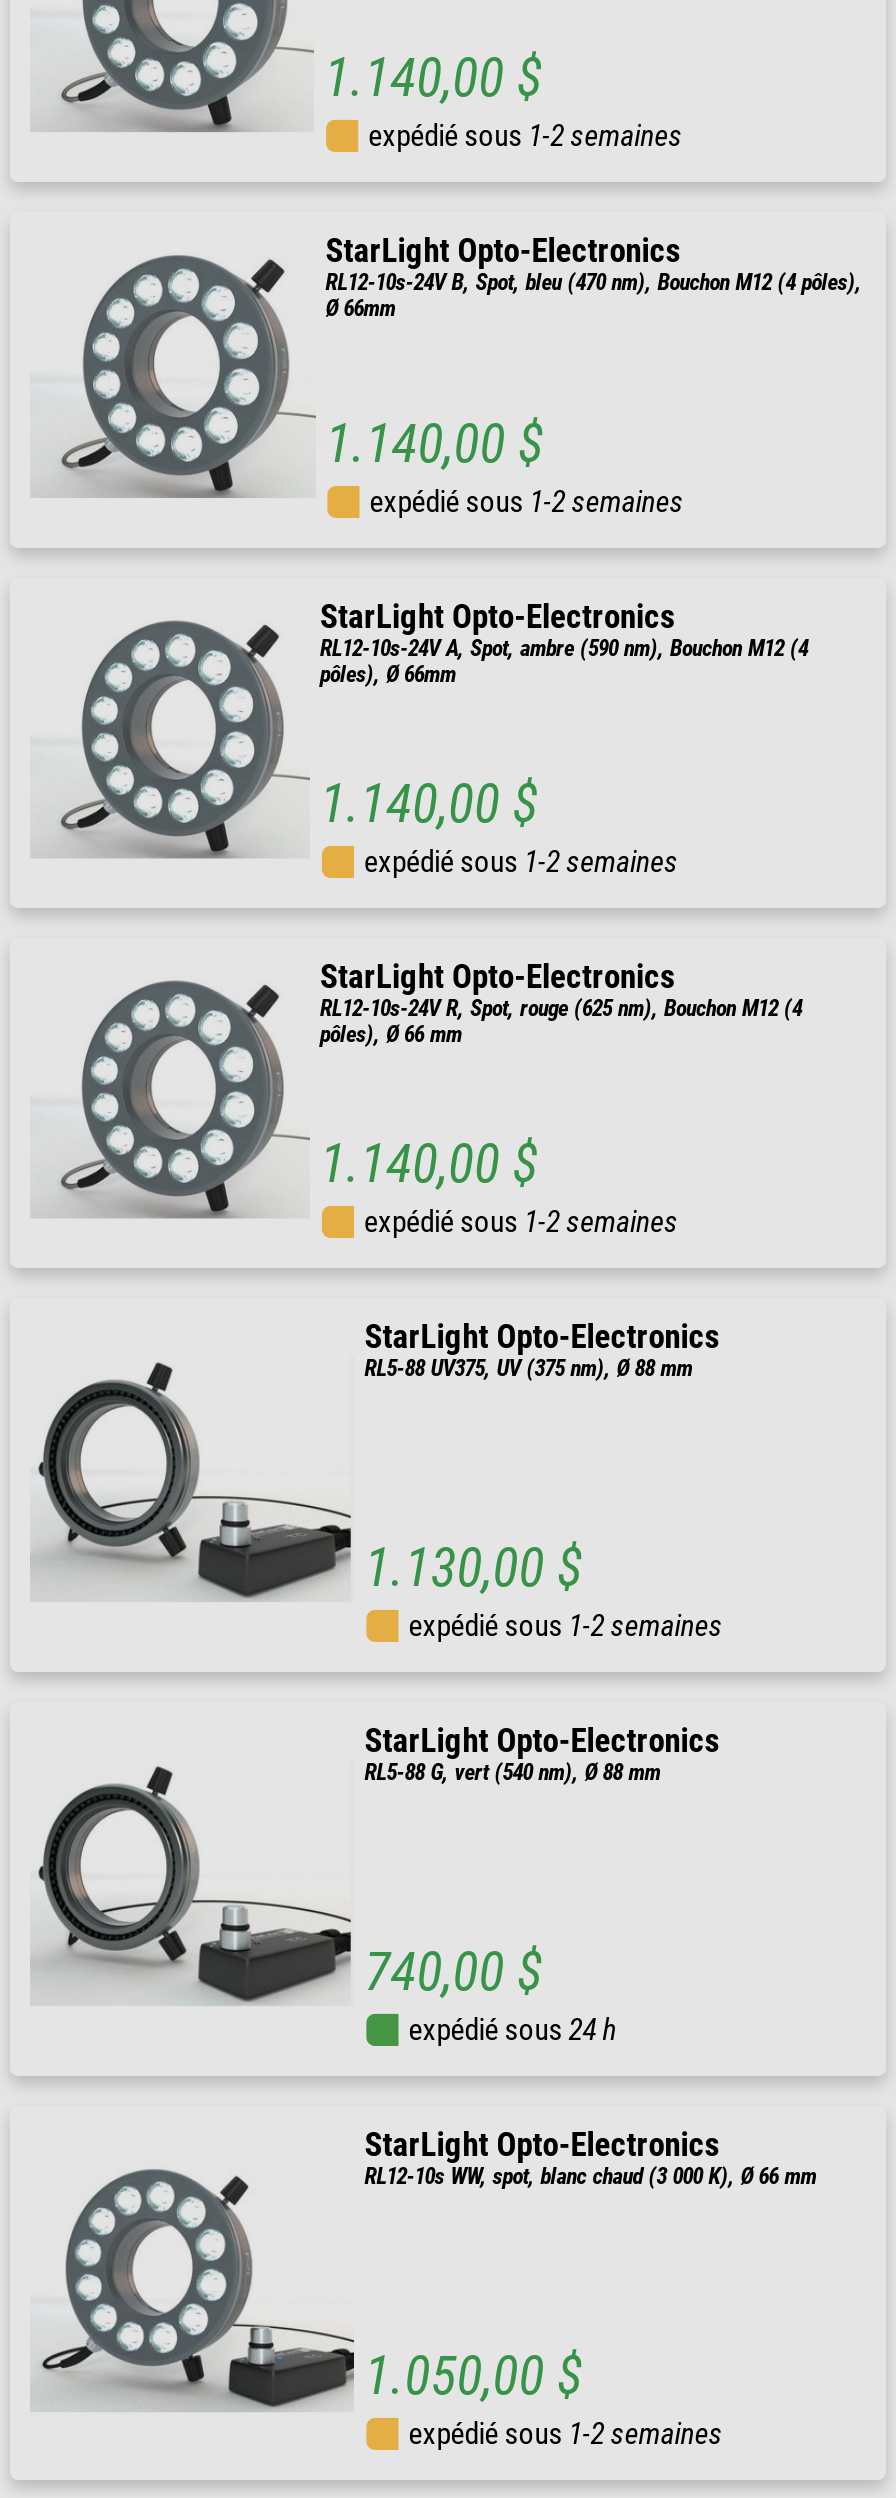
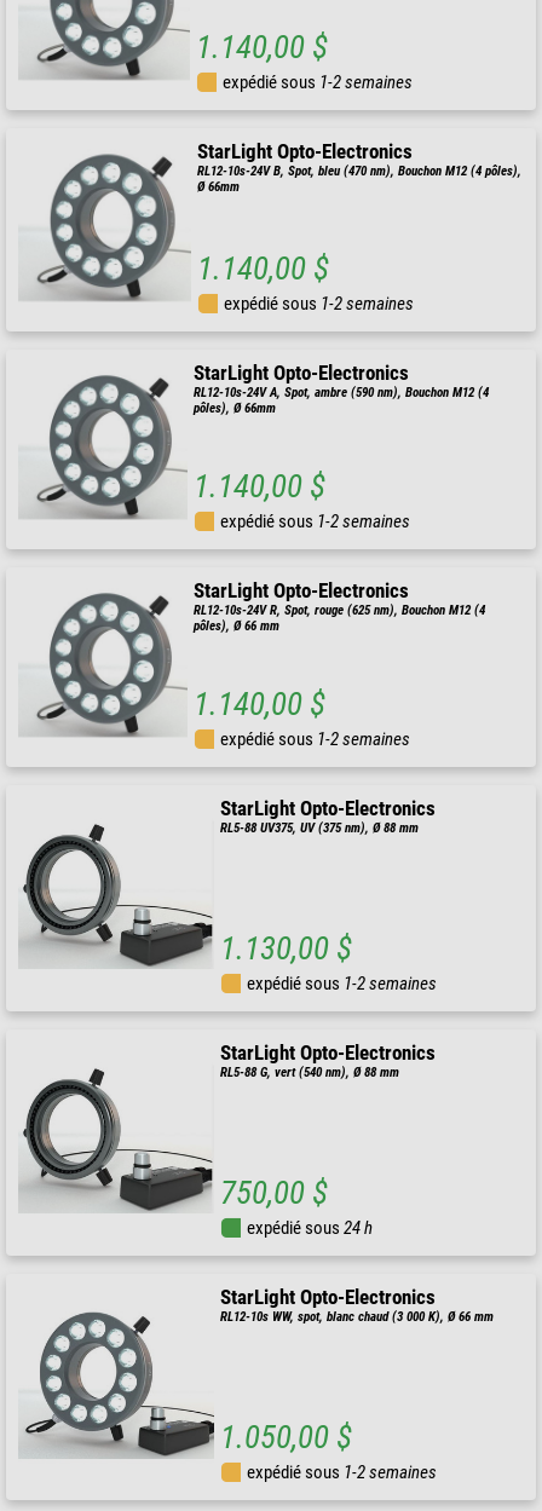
[364,1940,542,2004] 740,00 $ -> [220,1173,328,1212] 750,00 $

